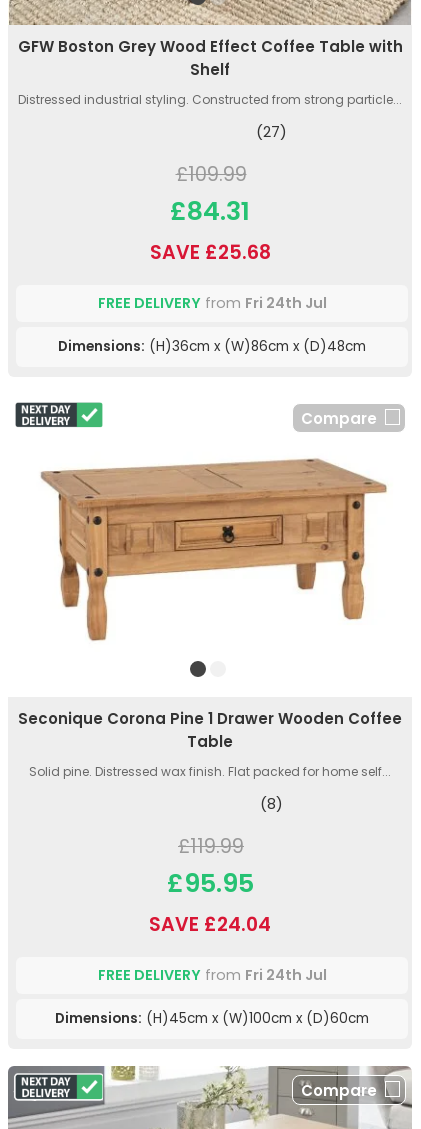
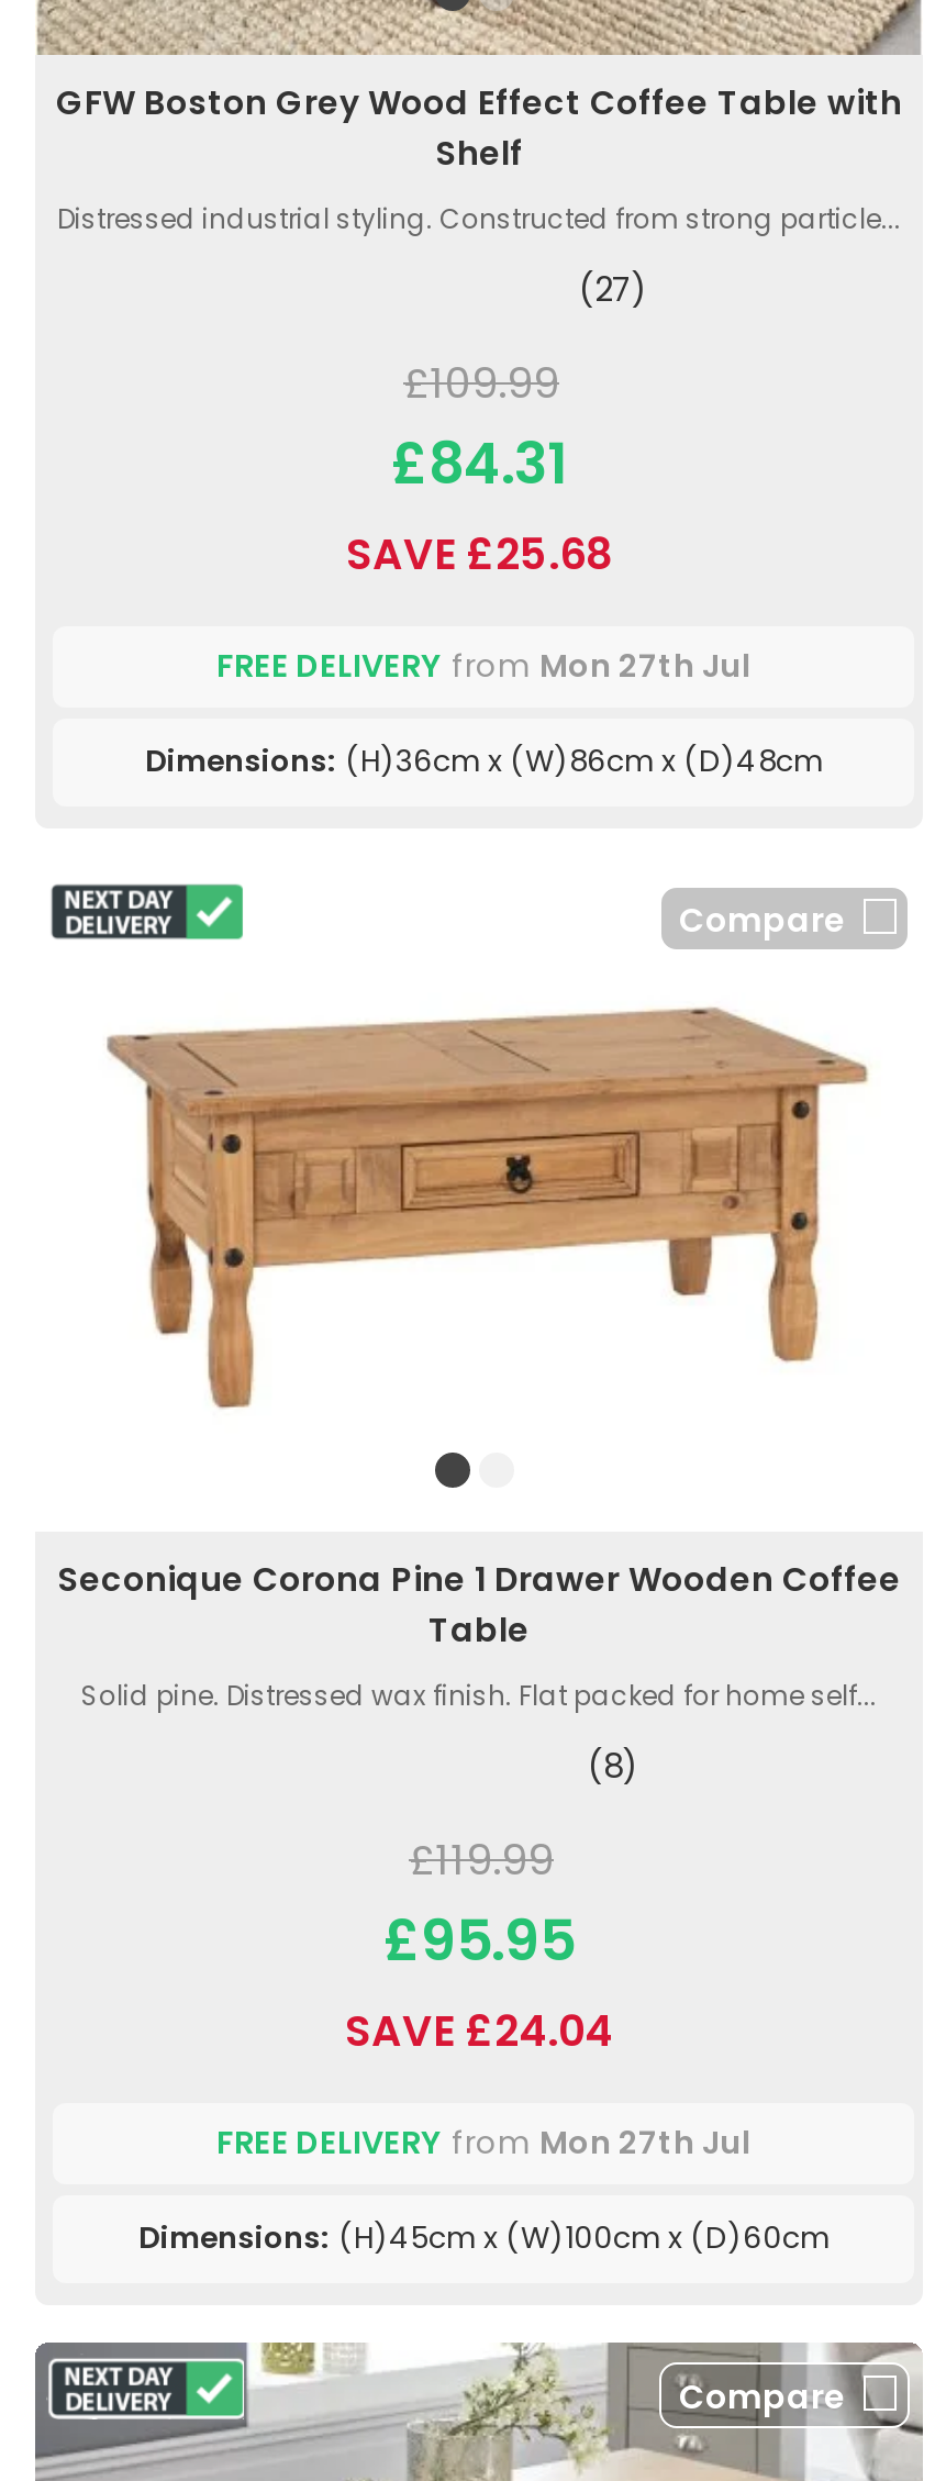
[97,293,326,313] FREE DELIVERY from Fri 24th Jul -> [216,645,750,689] FREE DELIVERY from Mon 27th Jul
[97,965,326,985] FREE DELIVERY from Fri 24th Jul -> [216,2121,750,2165] FREE DELIVERY from Mon 27th Jul

